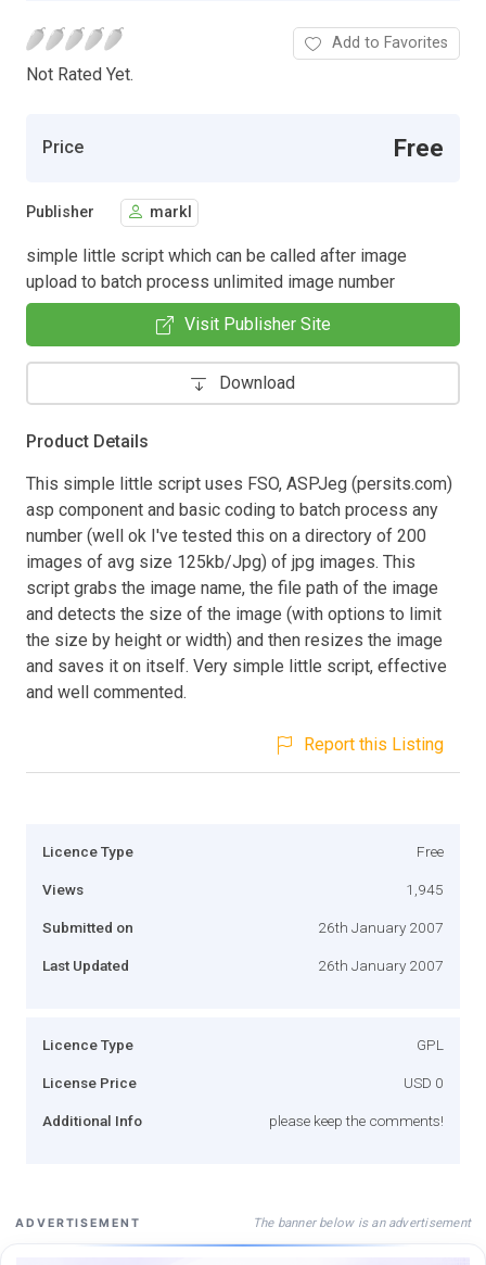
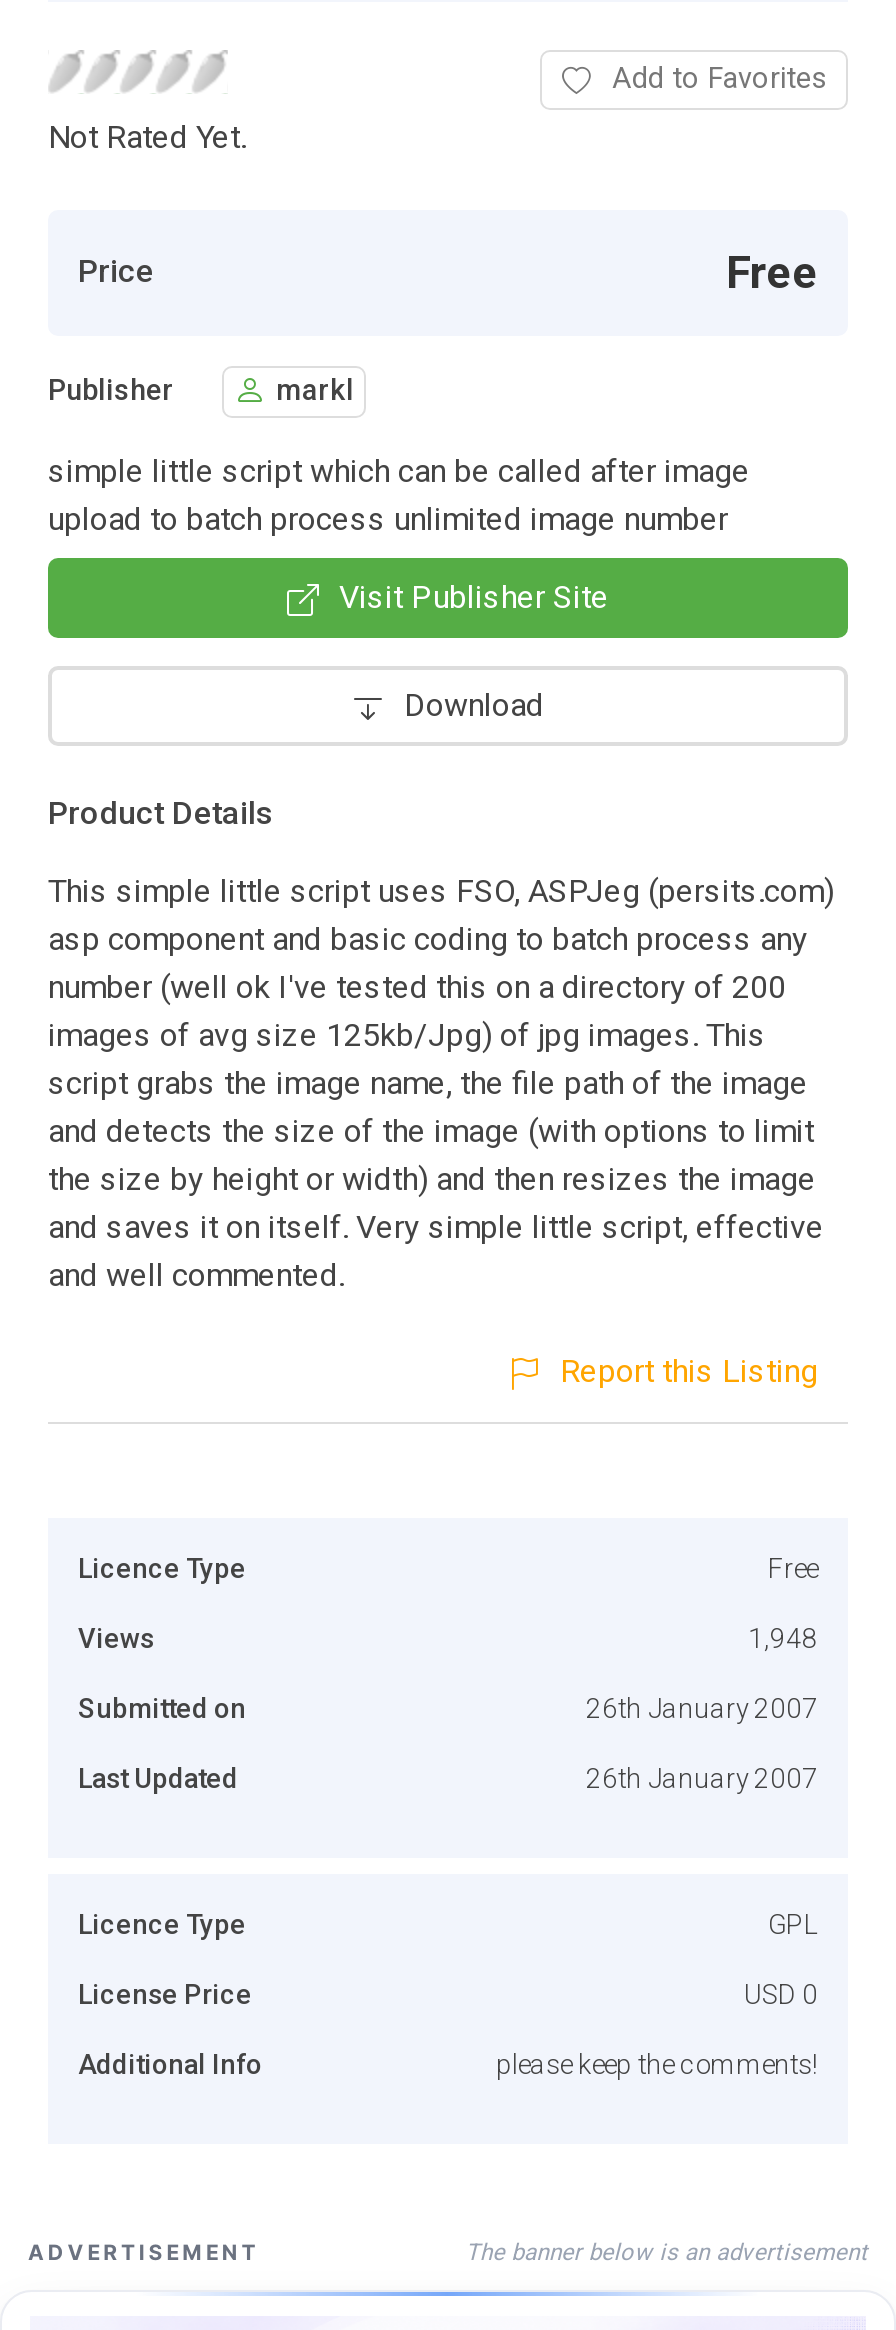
[406,880,444,898] 1,945 -> [748,1622,818,1654] 1,948

